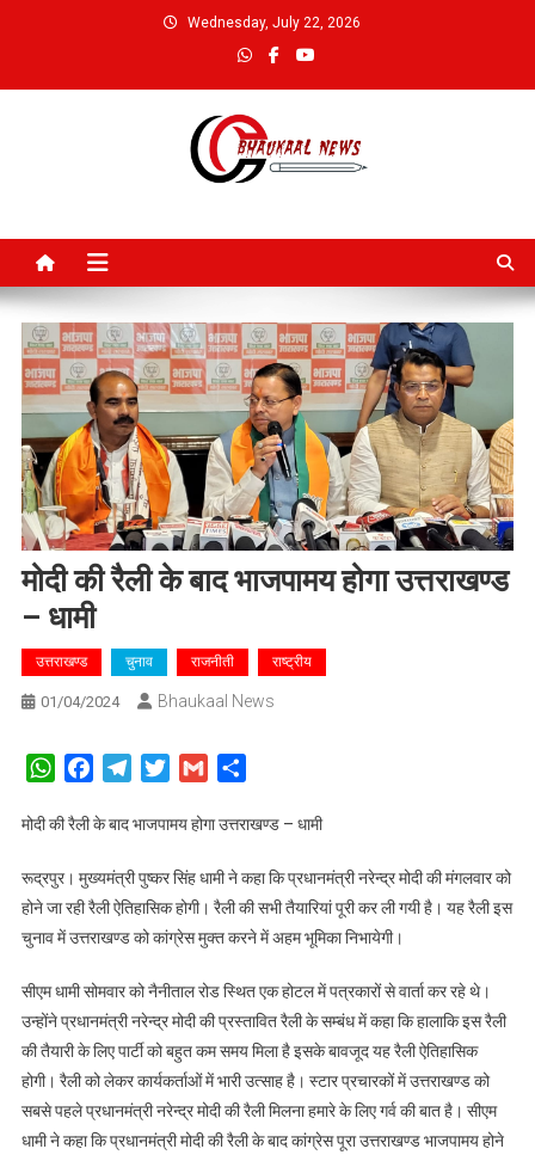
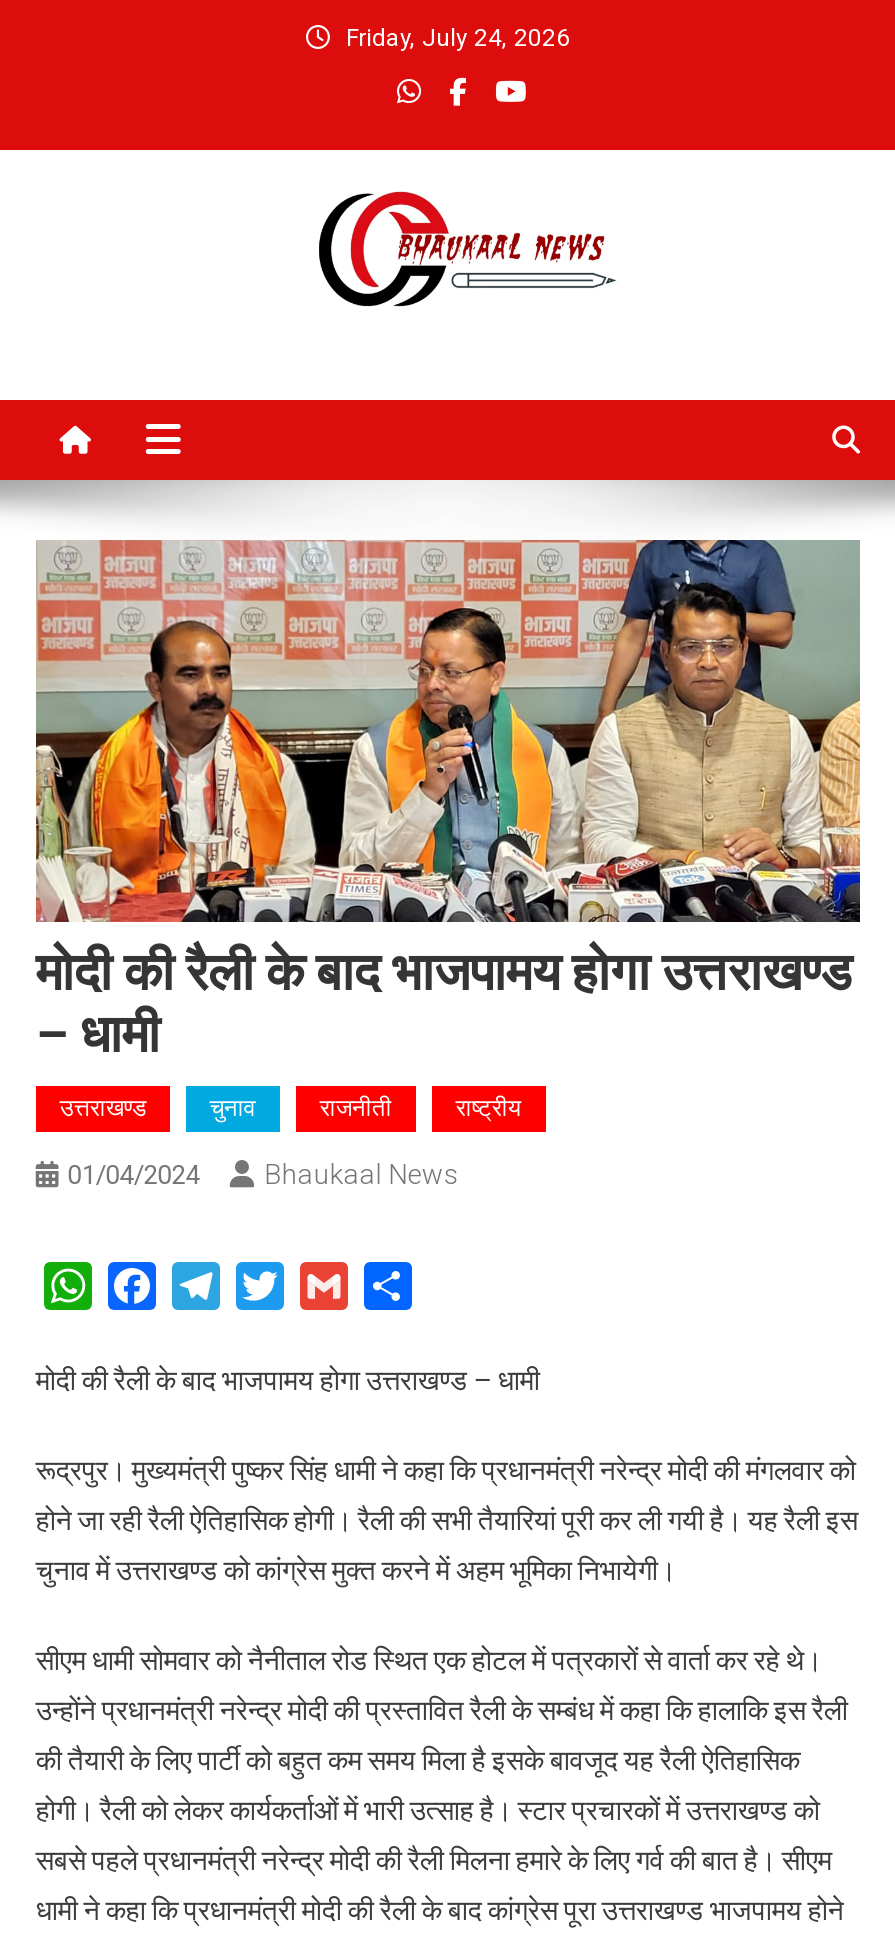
[187,14,360,31] Wednesday, July 22, 2026 -> [346,24,570,52] Friday, July 24, 2026

